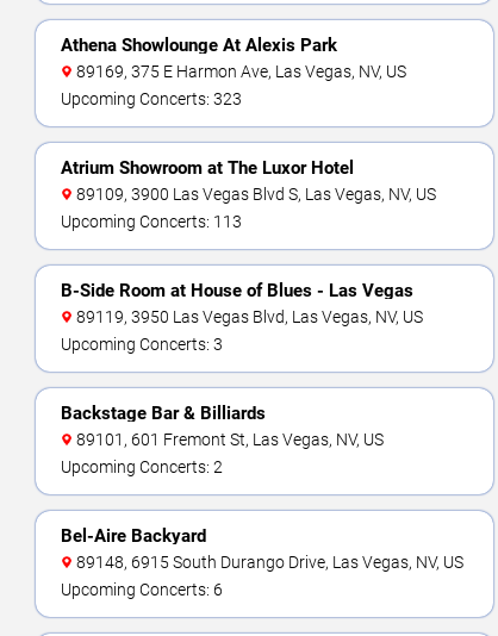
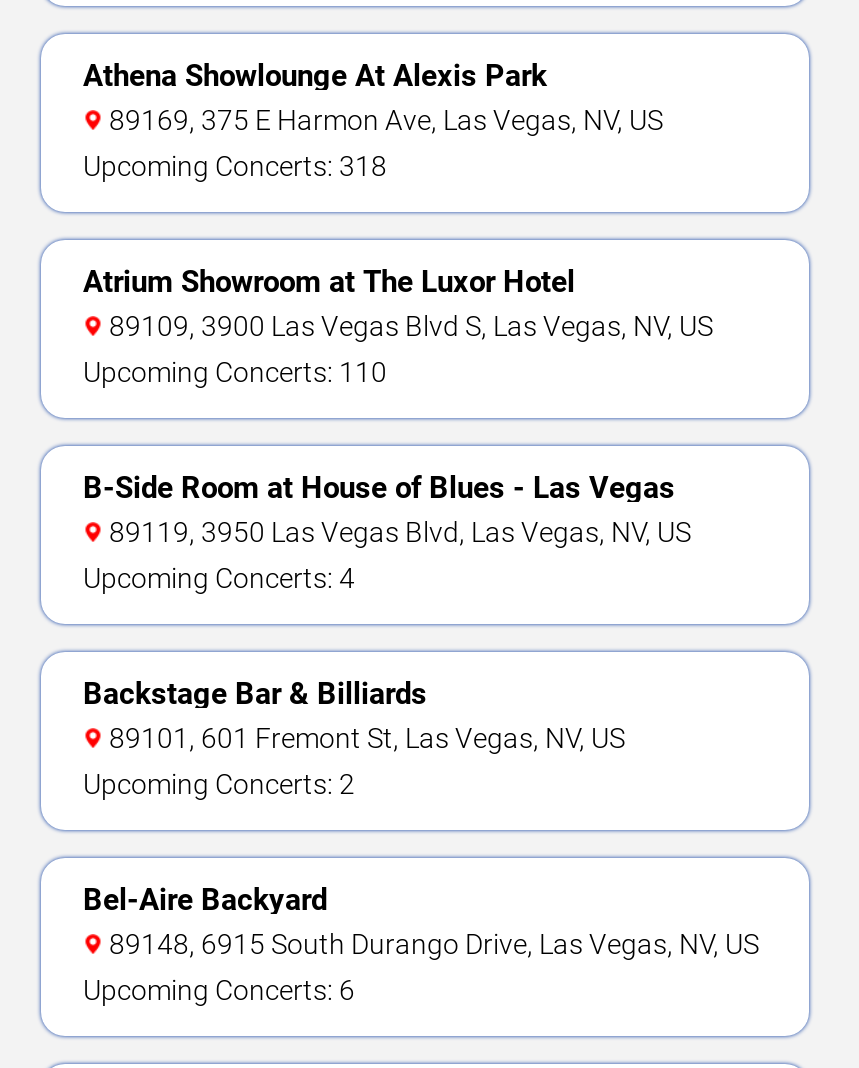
[61,89,242,108] Upcoming Concerts: 323 -> [83,150,387,182] Upcoming Concerts: 318
[61,212,242,231] Upcoming Concerts: 113 -> [83,356,387,388] Upcoming Concerts: 110
[61,335,223,354] Upcoming Concerts: 3 -> [83,562,355,594] Upcoming Concerts: 4

